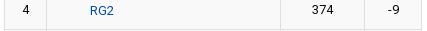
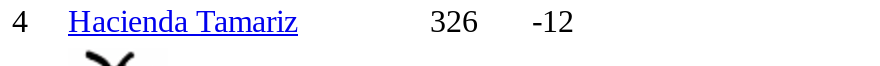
[89,2,398,18] RG2 | 374 | -9 -> [68,5,574,39] Hacienda Tamariz | 326 | -12

